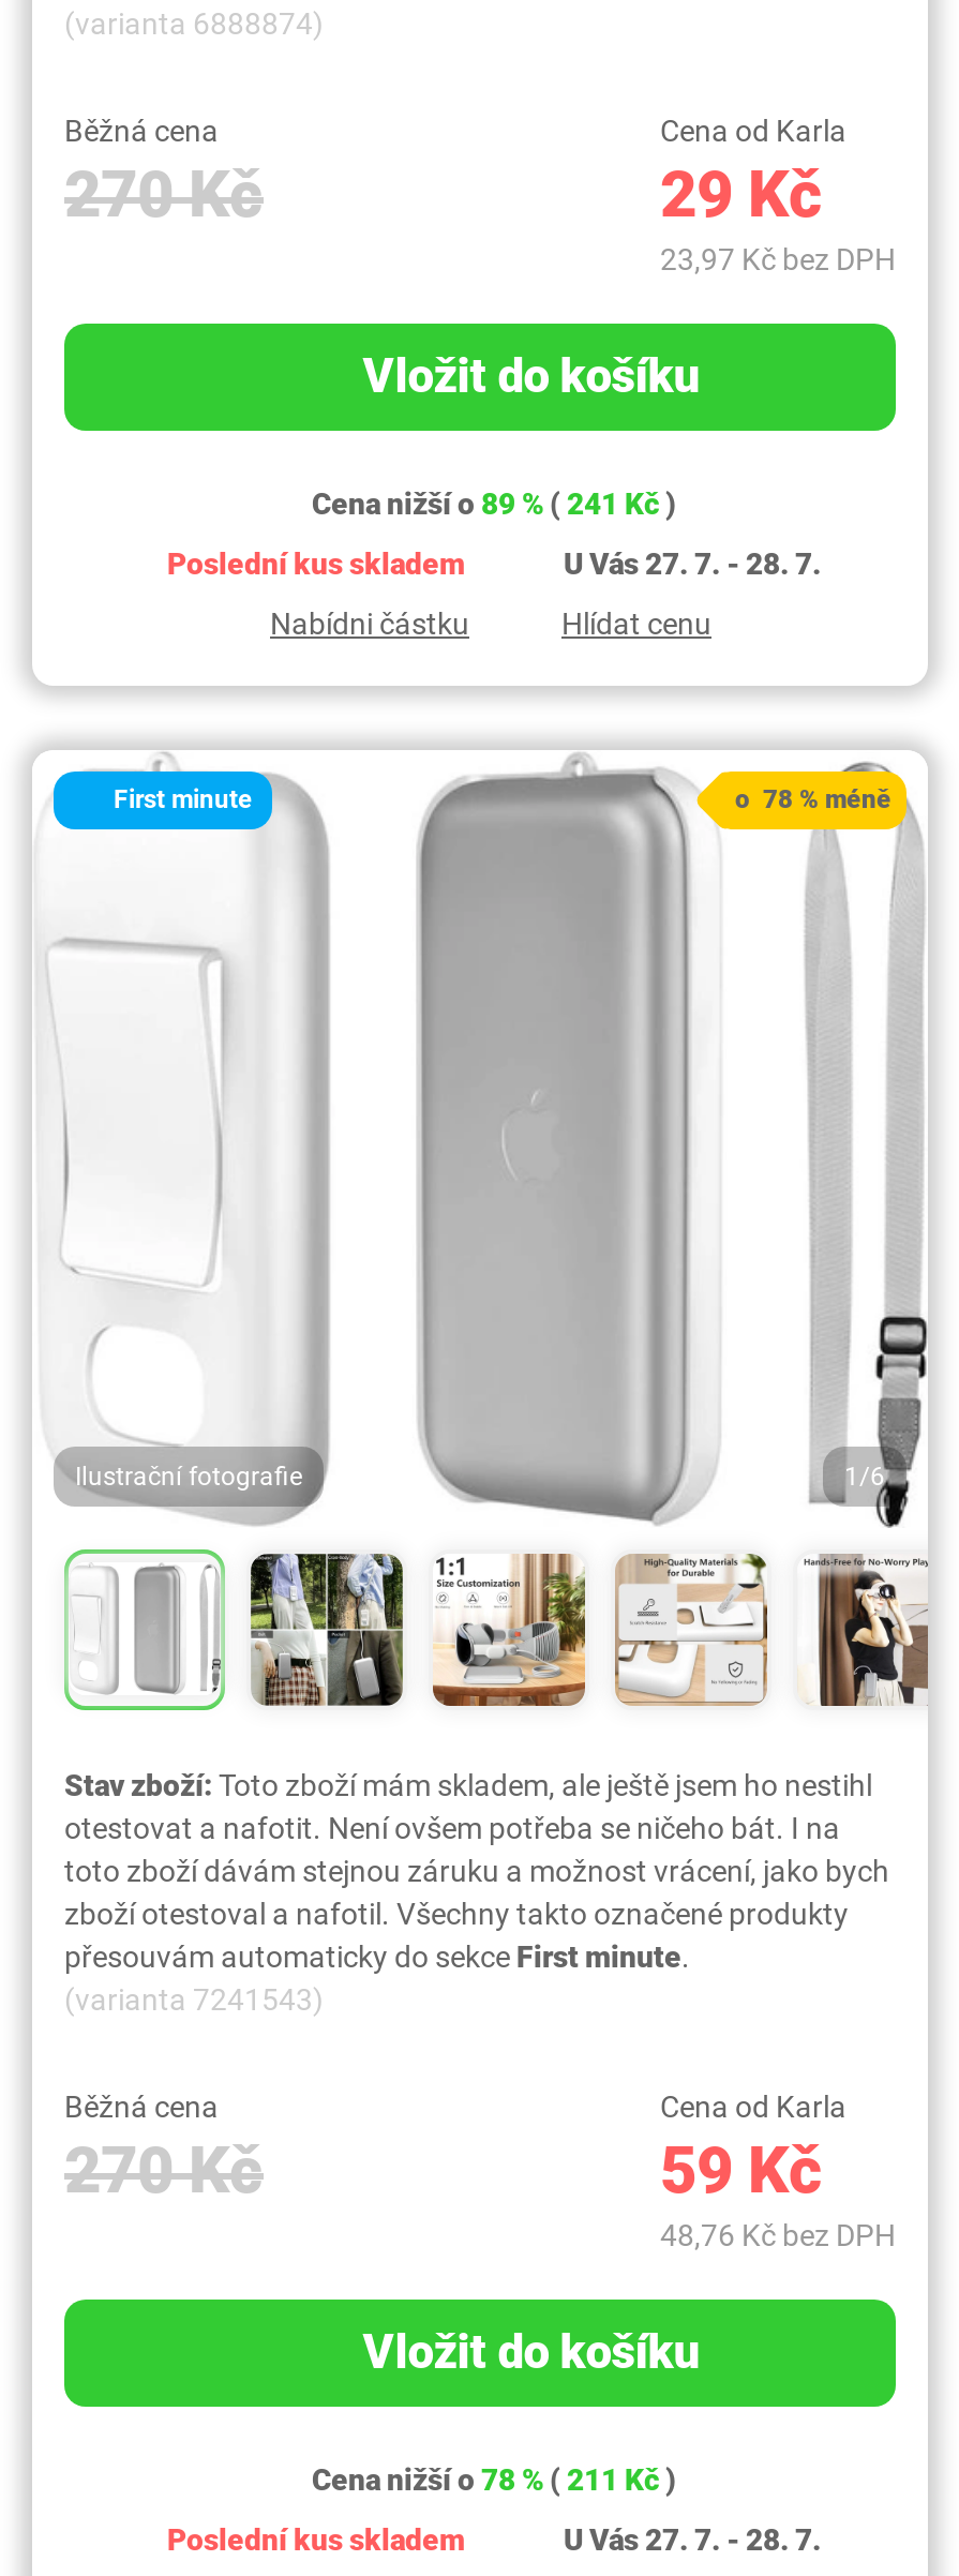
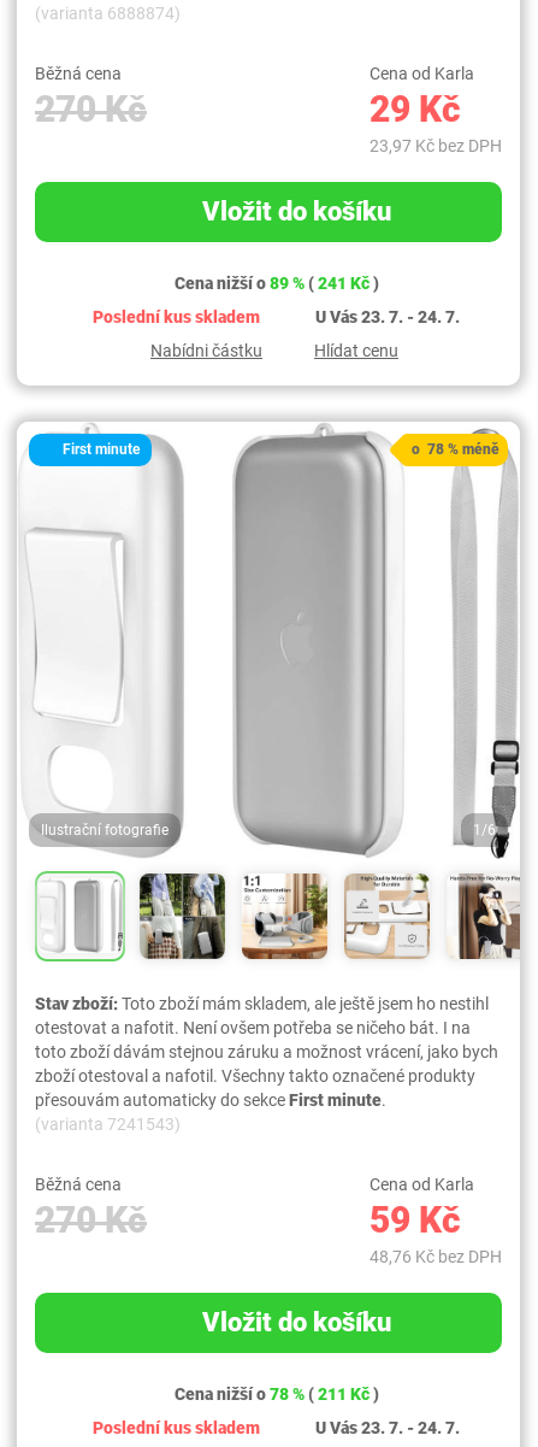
[557,547,821,581] U Vás 27. 7. - 28. 7. -> [312,307,460,327] U Vás 23. 7. - 24. 7.
[557,2522,821,2556] U Vás 27. 7. - 28. 7. -> [312,1418,460,1437] U Vás 23. 7. - 24. 7.

